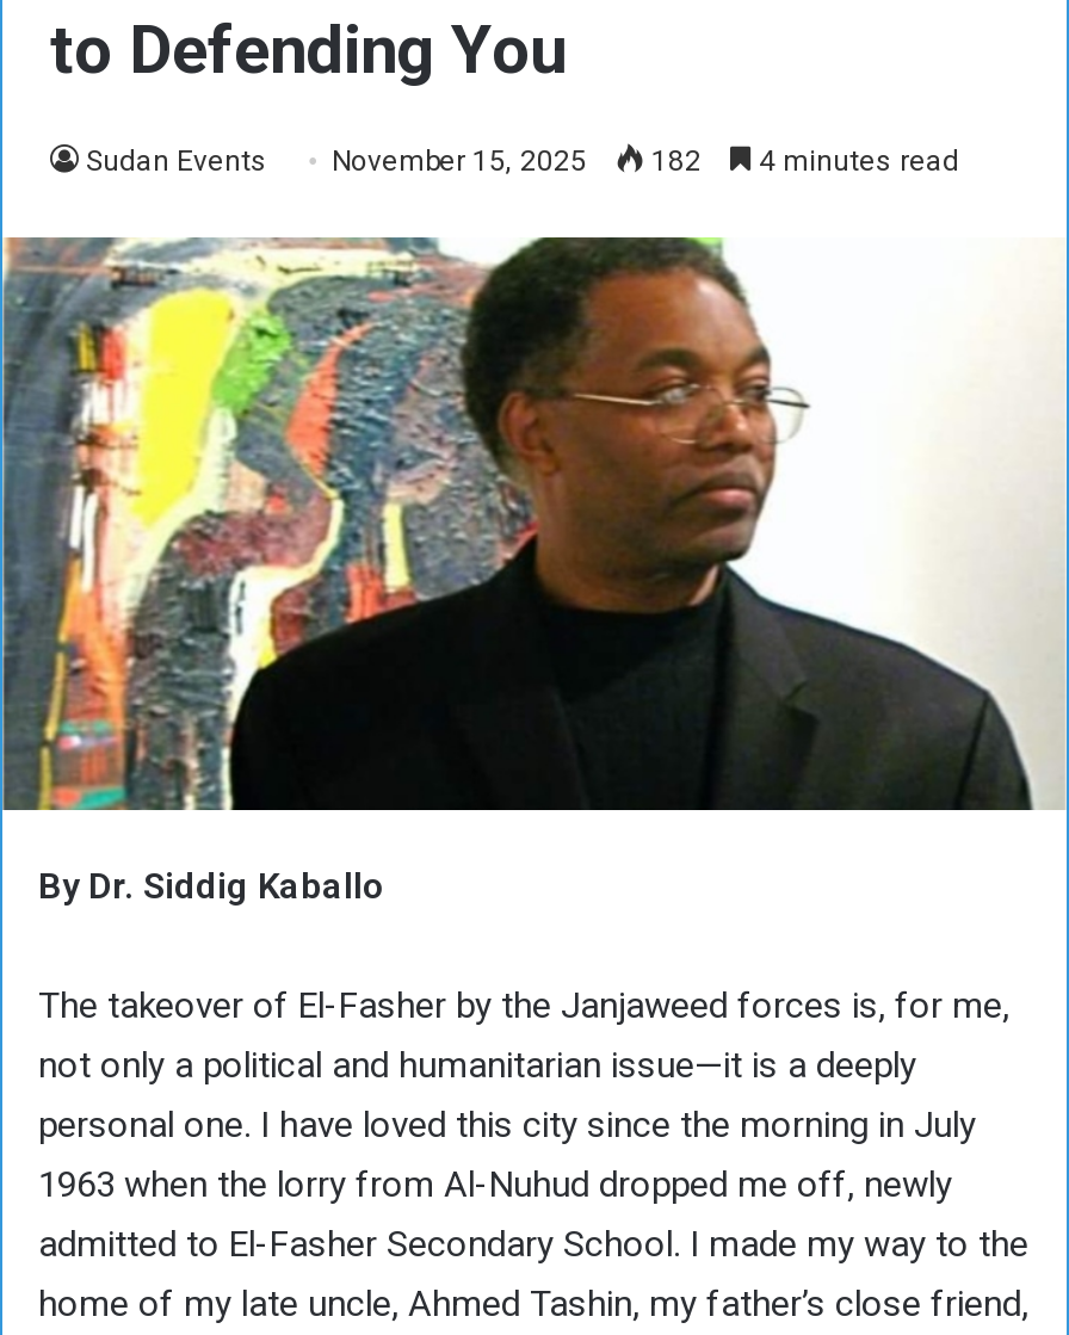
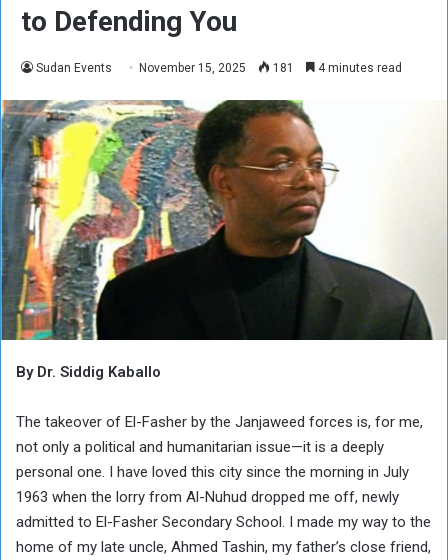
[86,144,959,178] Sudan Events November 15, 2025 182 4 minutes read -> [36,61,402,75] Sudan Events November 15, 2025 181 4 minutes read

